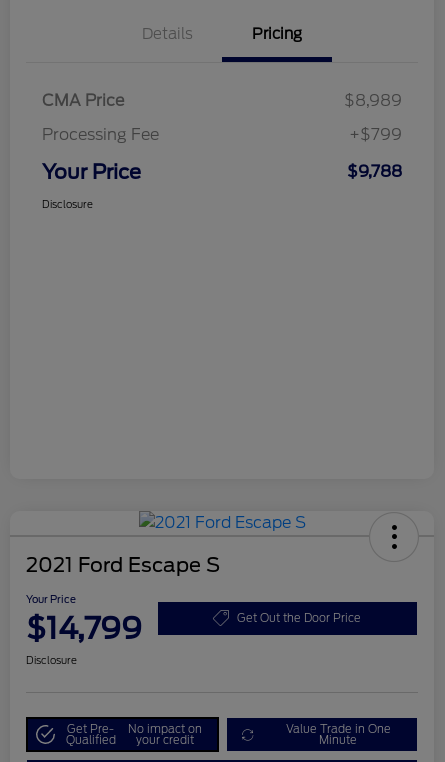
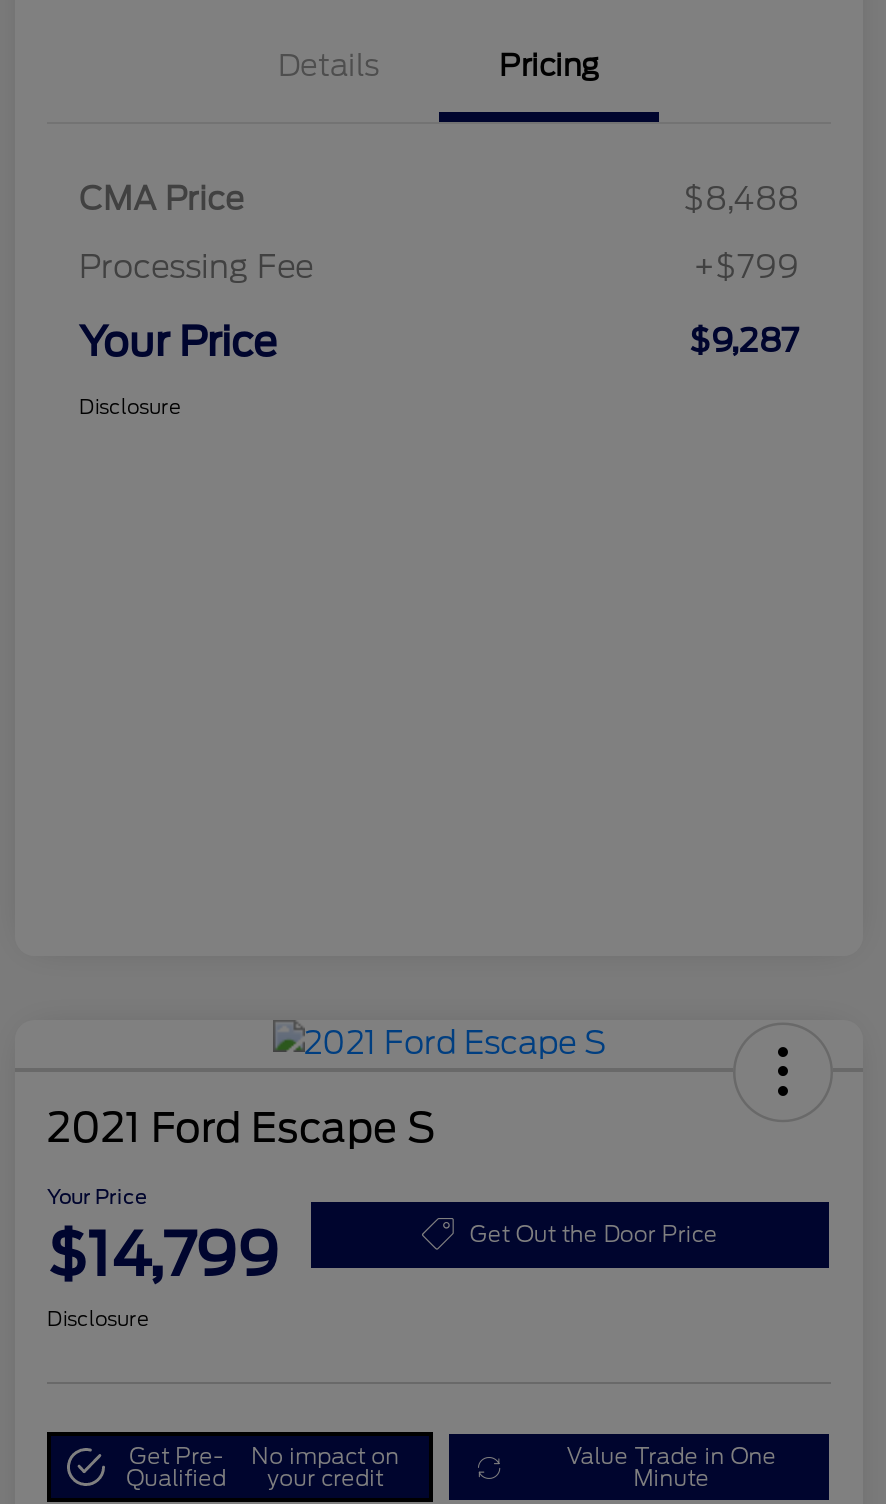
[344,91,402,110] $8,989 -> [683,180,799,218] $8,488
[347,162,402,181] $9,788 -> [689,322,799,360] $9,287

